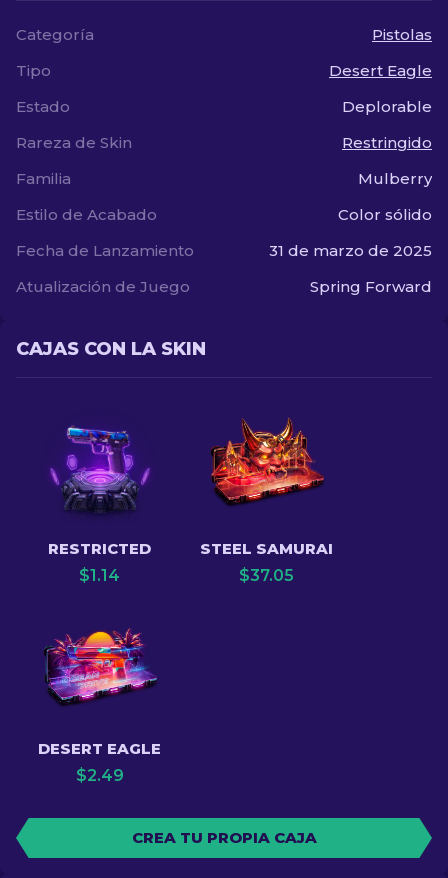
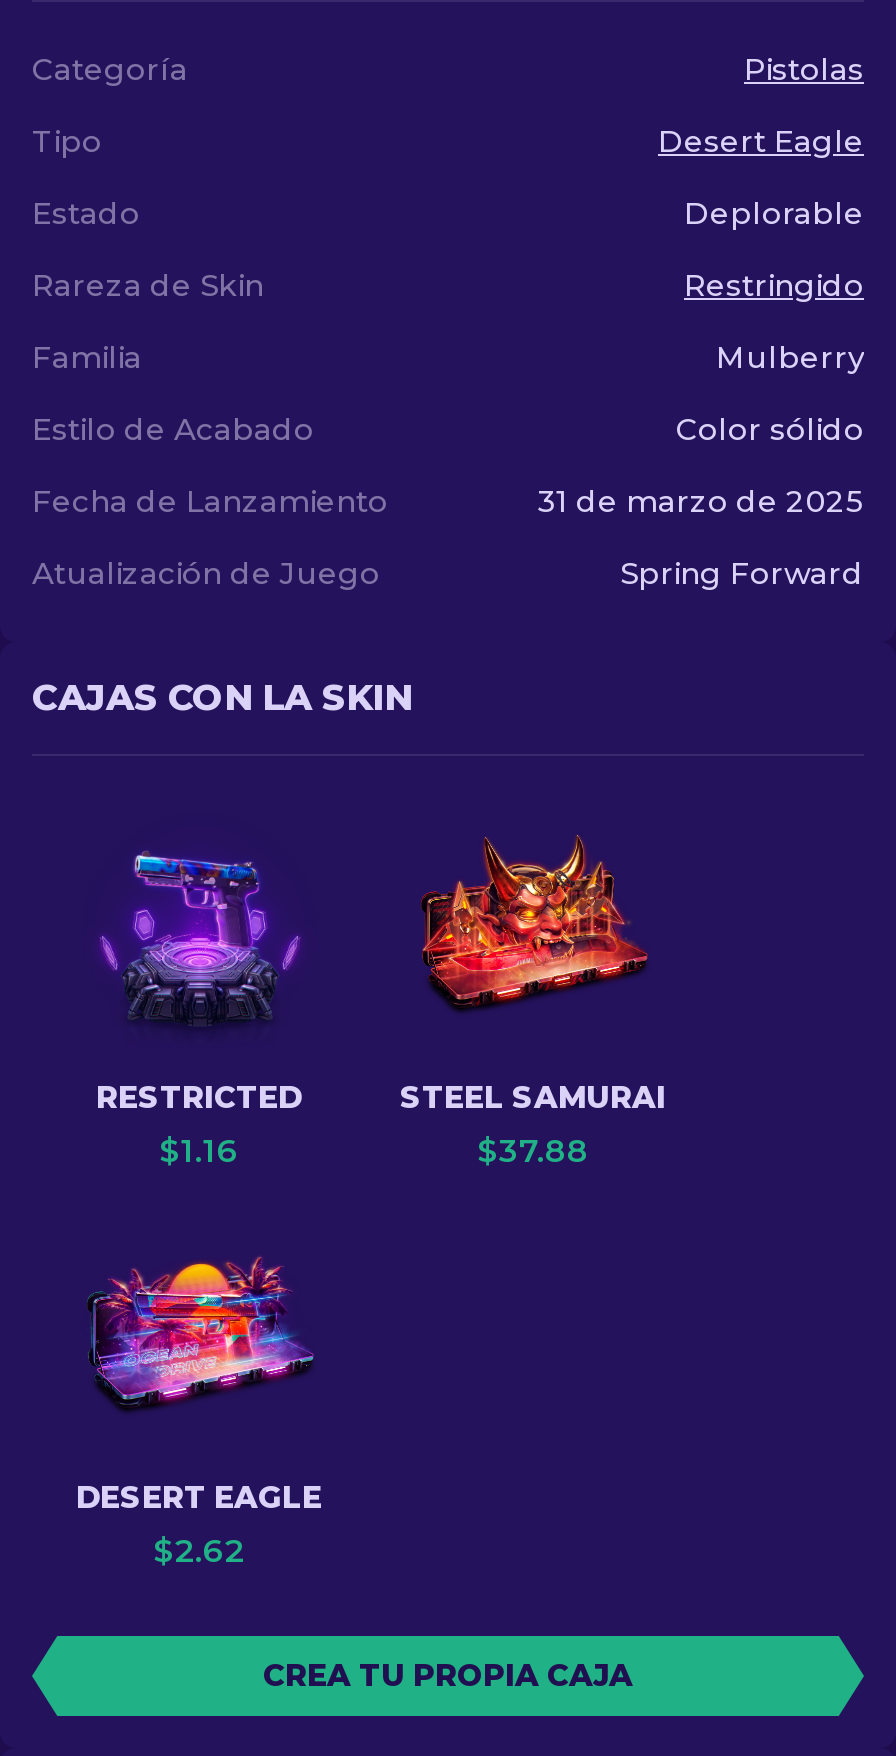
[79,566,120,585] $1.14 -> [159,1132,239,1170] $1.16
[239,566,294,585] $37.05 -> [477,1132,589,1170] $37.88
[75,766,123,785] $2.49 -> [153,1532,245,1570] $2.62

